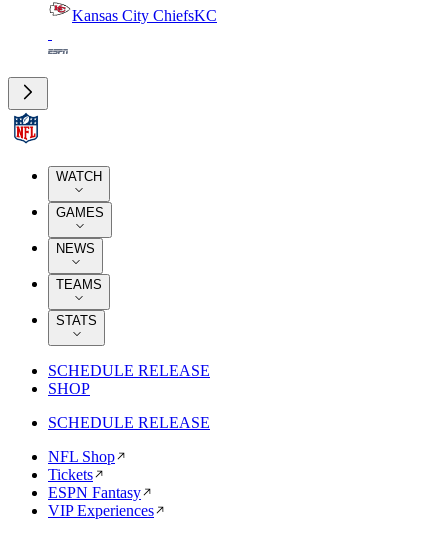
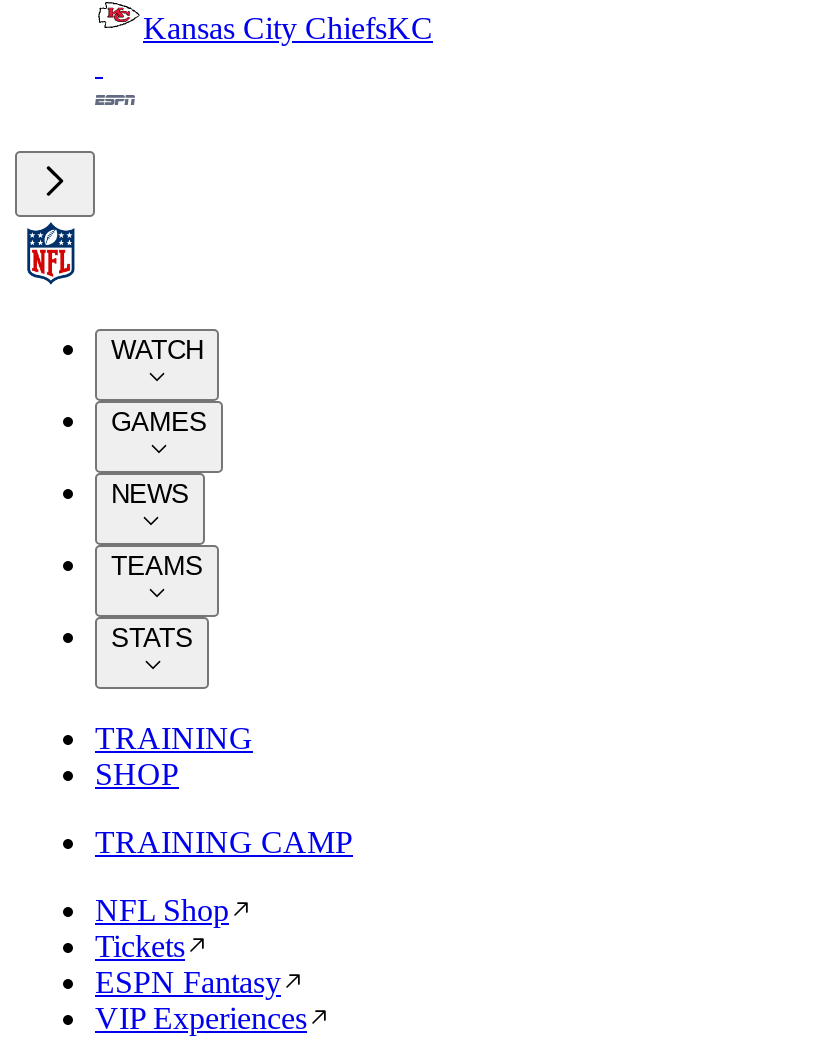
[48,362,210,379] SCHEDULE RELEASE -> [95,721,253,755] TRAINING
[48,414,210,431] SCHEDULE RELEASE -> [95,825,353,859] TRAINING CAMP

